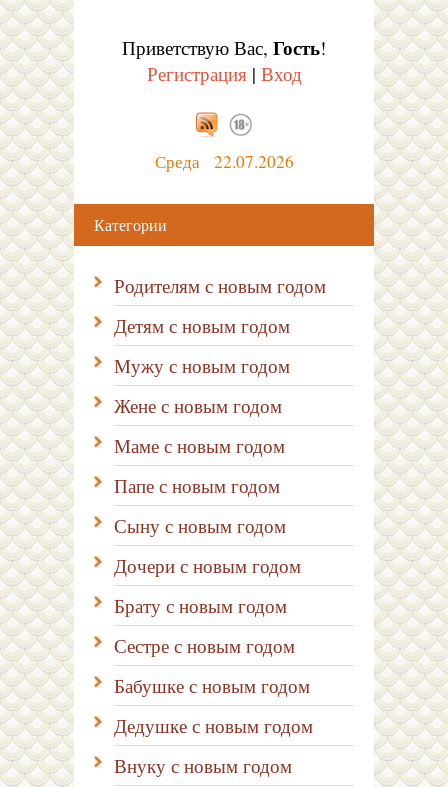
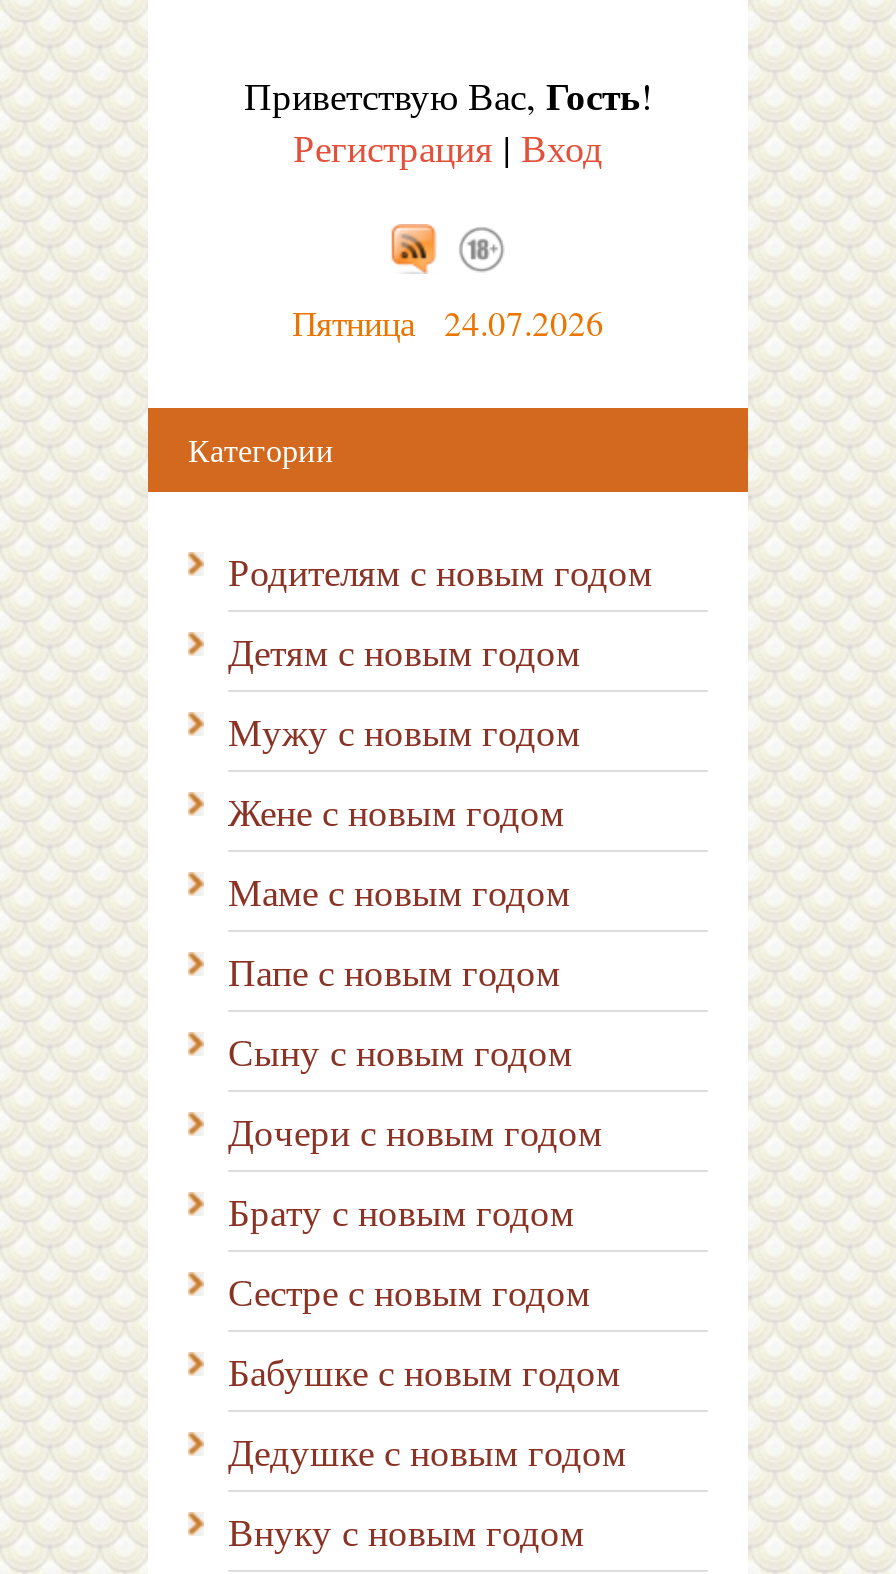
[154,150,293,173] Среда 22.07.2026 -> [292,300,604,346] Пятница 24.07.2026

